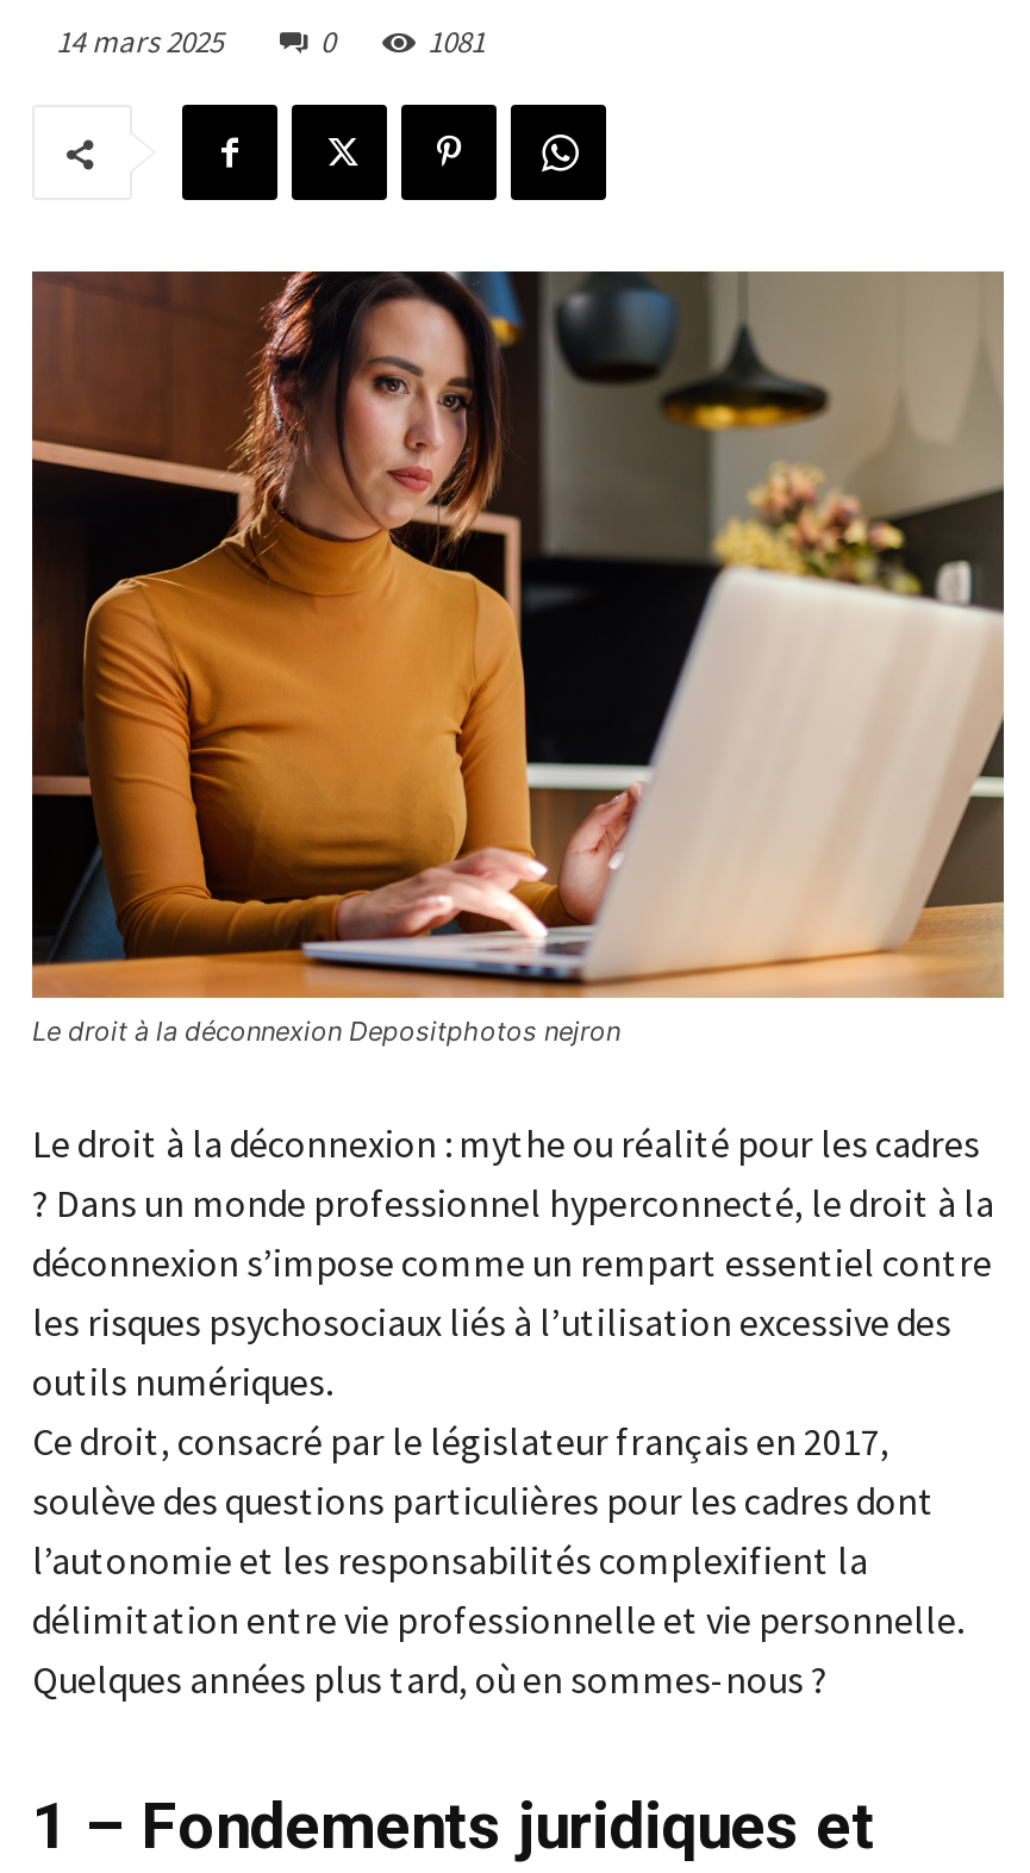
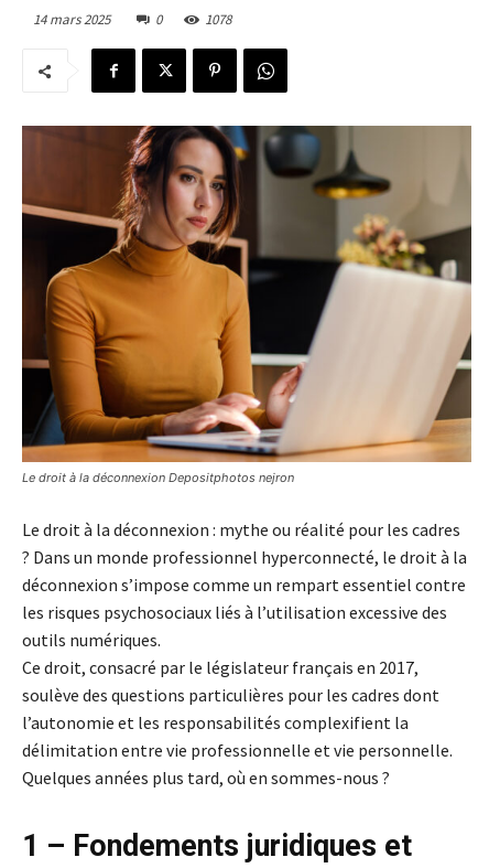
[427,21,485,62] 1081 -> [205,10,231,29] 1078

